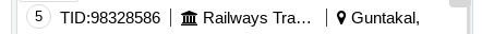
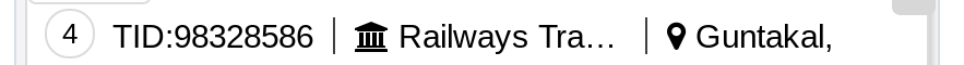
[35,9,160,27] 5 TID:98328586 -> [62,18,313,55] 4 TID:98328586

